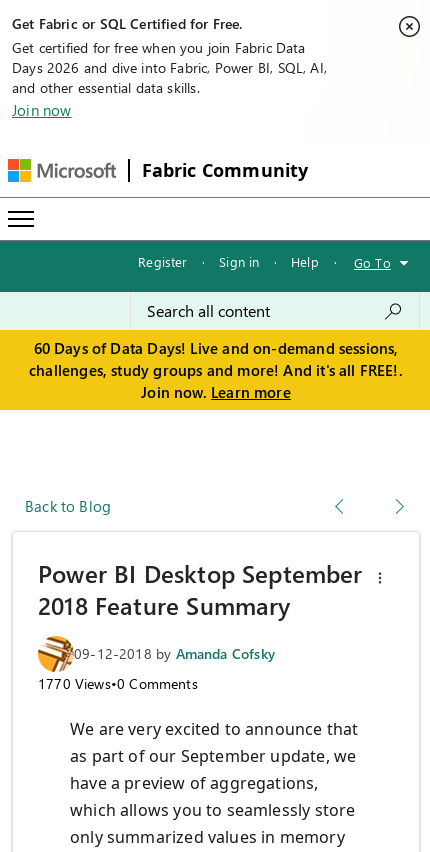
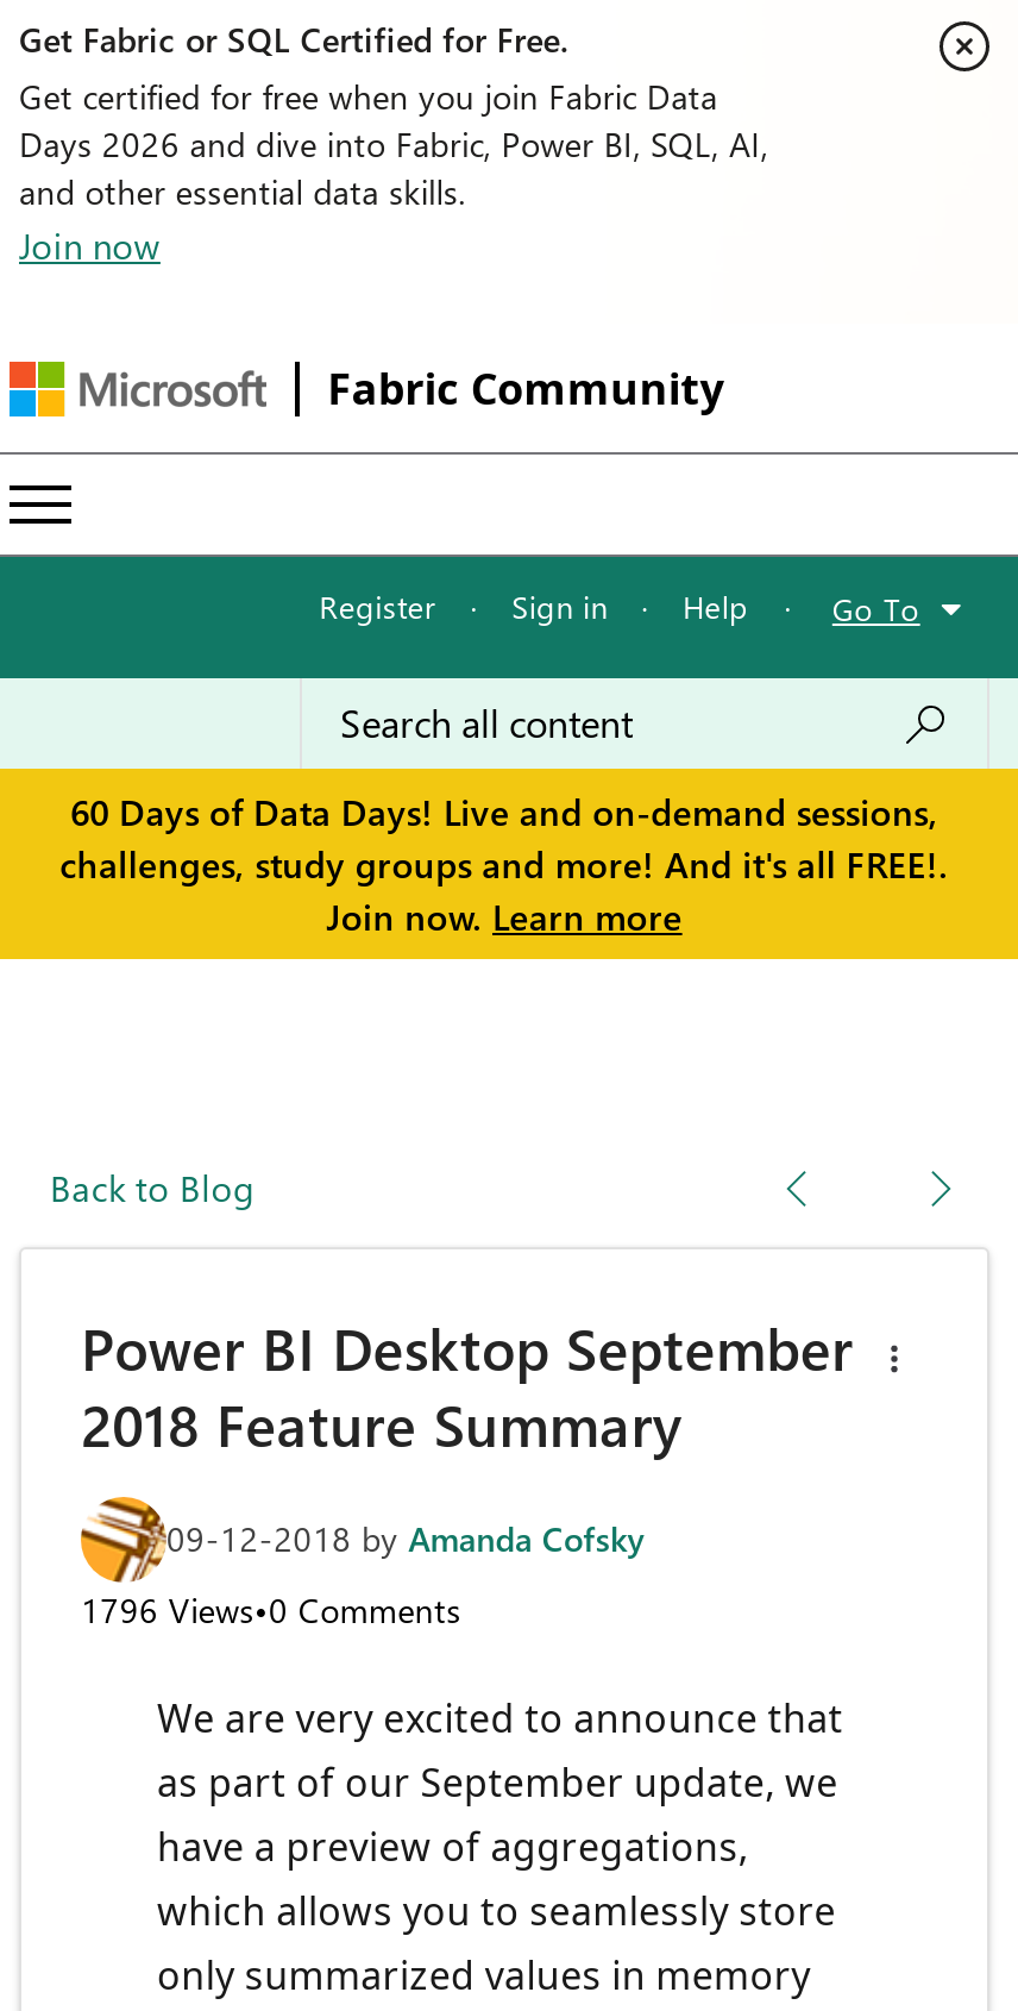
[38,674,198,693] 1770 Views•0 Comments -> [81,1588,461,1634] 1796 Views•0 Comments

